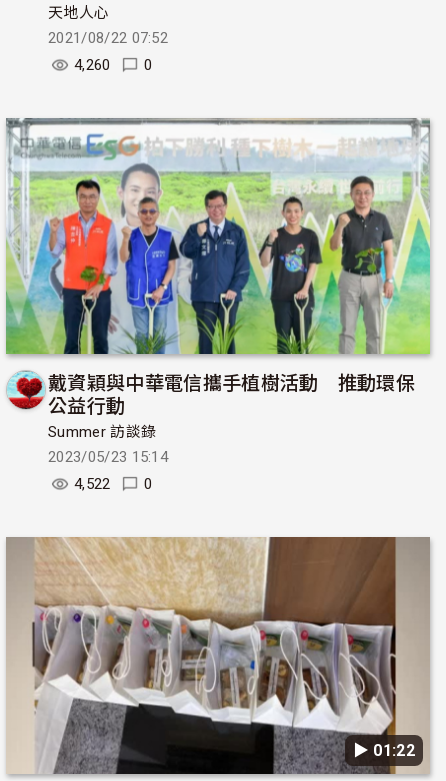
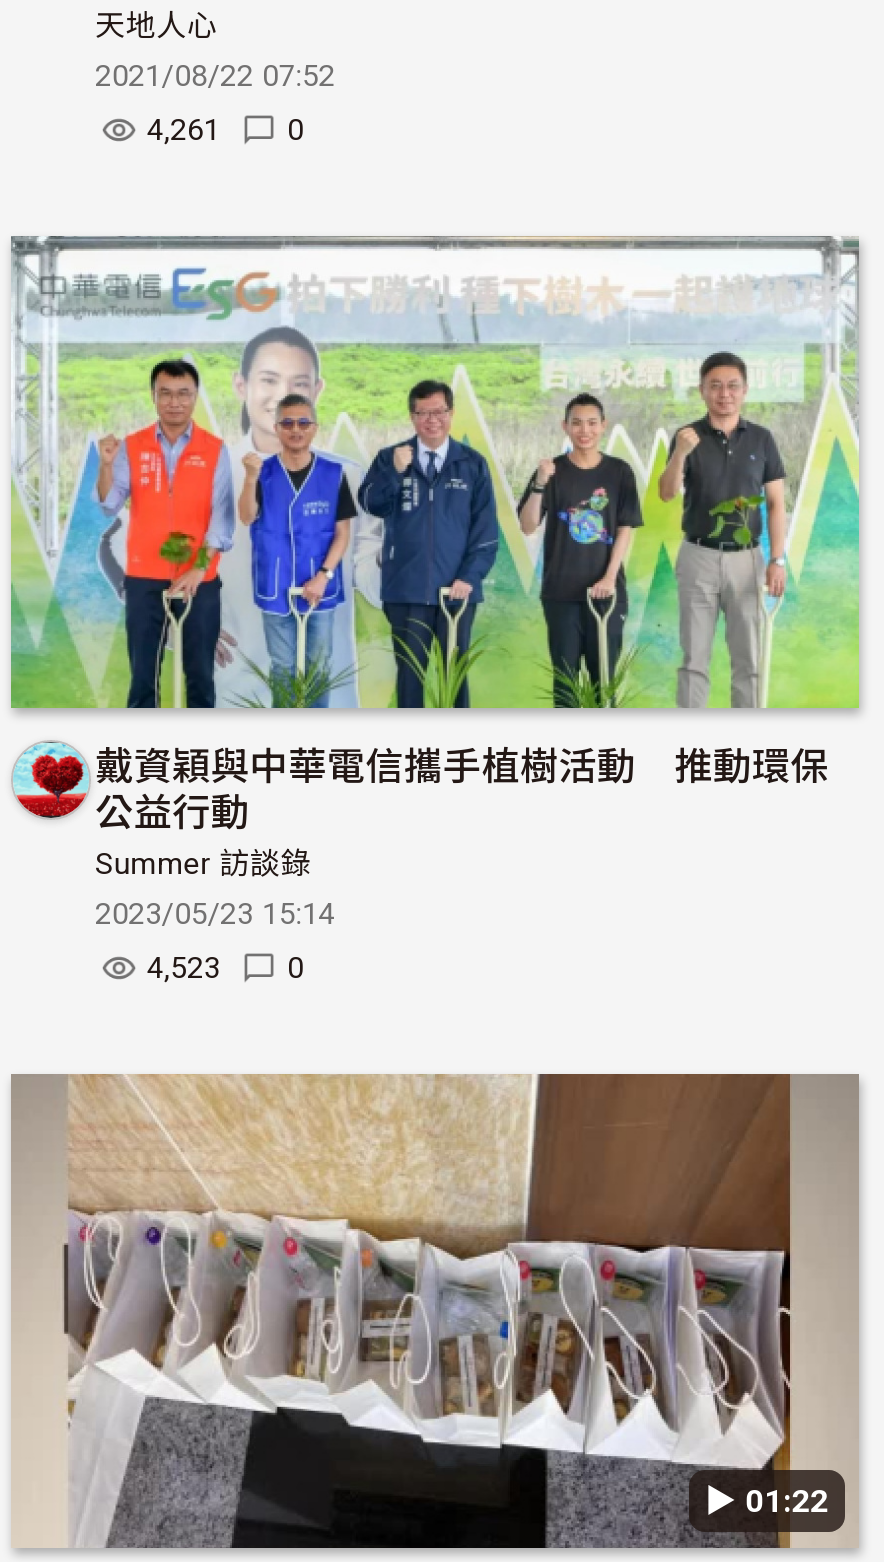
[74,56,152,74] 4,260 0 -> [147,112,304,148] 4,261 0
[74,475,152,493] 4,522 0 -> [147,951,304,987] 4,523 0

